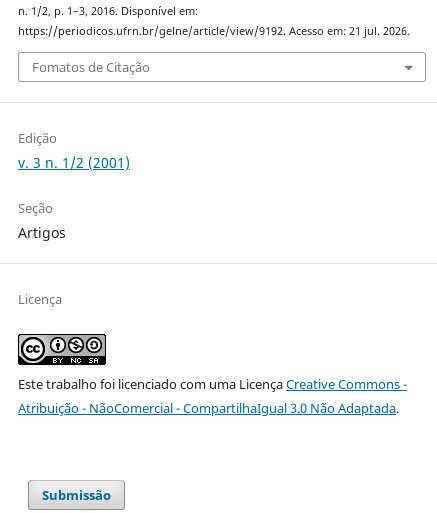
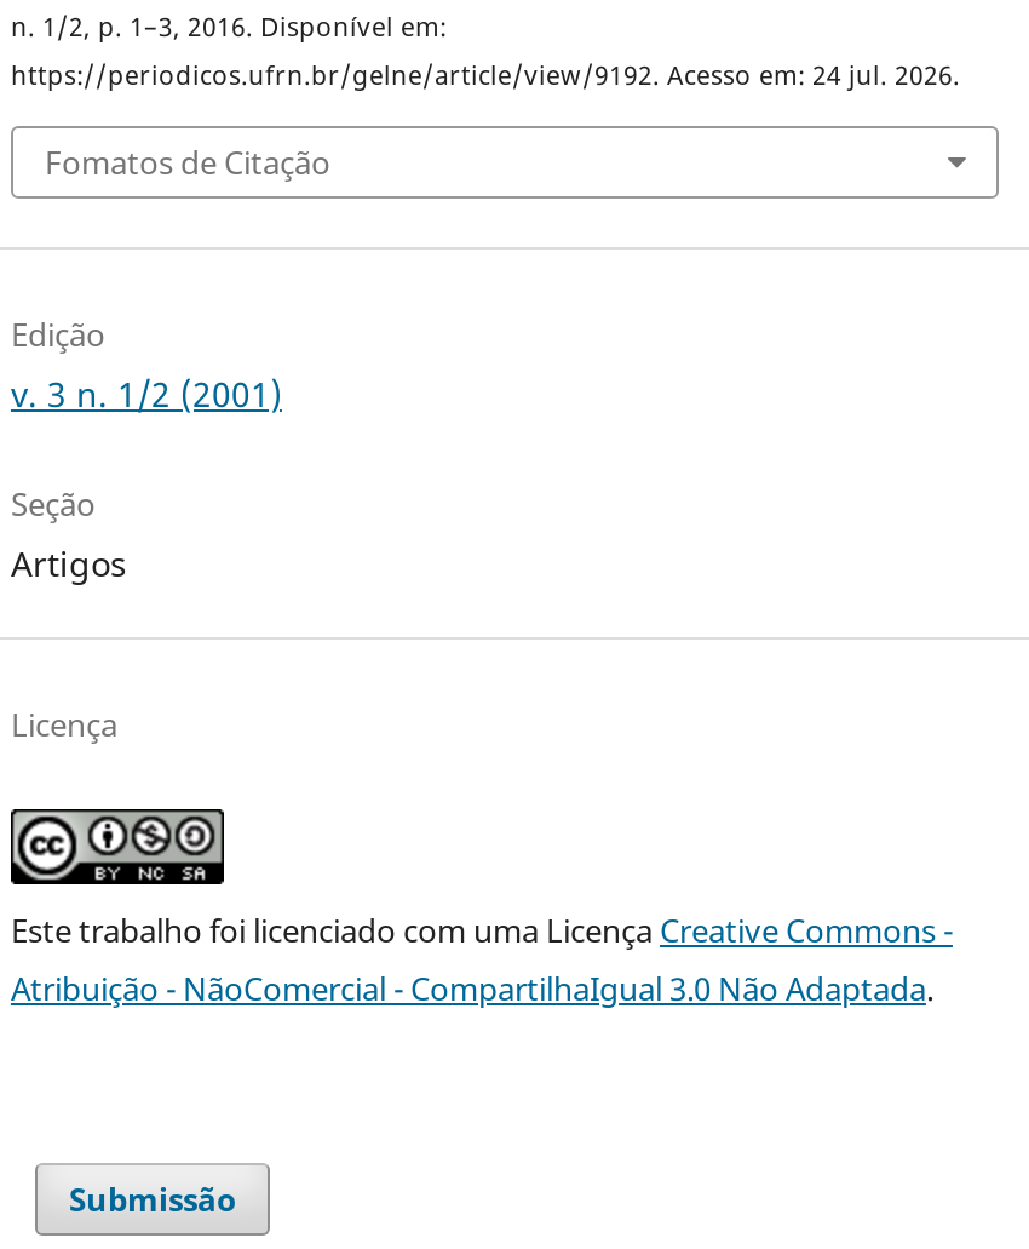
[18,24,410,38] https://periodicos.ufrn.br/gelne/article/view/9192. Acesso em: 21 jul. 2026. -> [11,58,960,92] https://periodicos.ufrn.br/gelne/article/view/9192. Acesso em: 24 jul. 2026.

